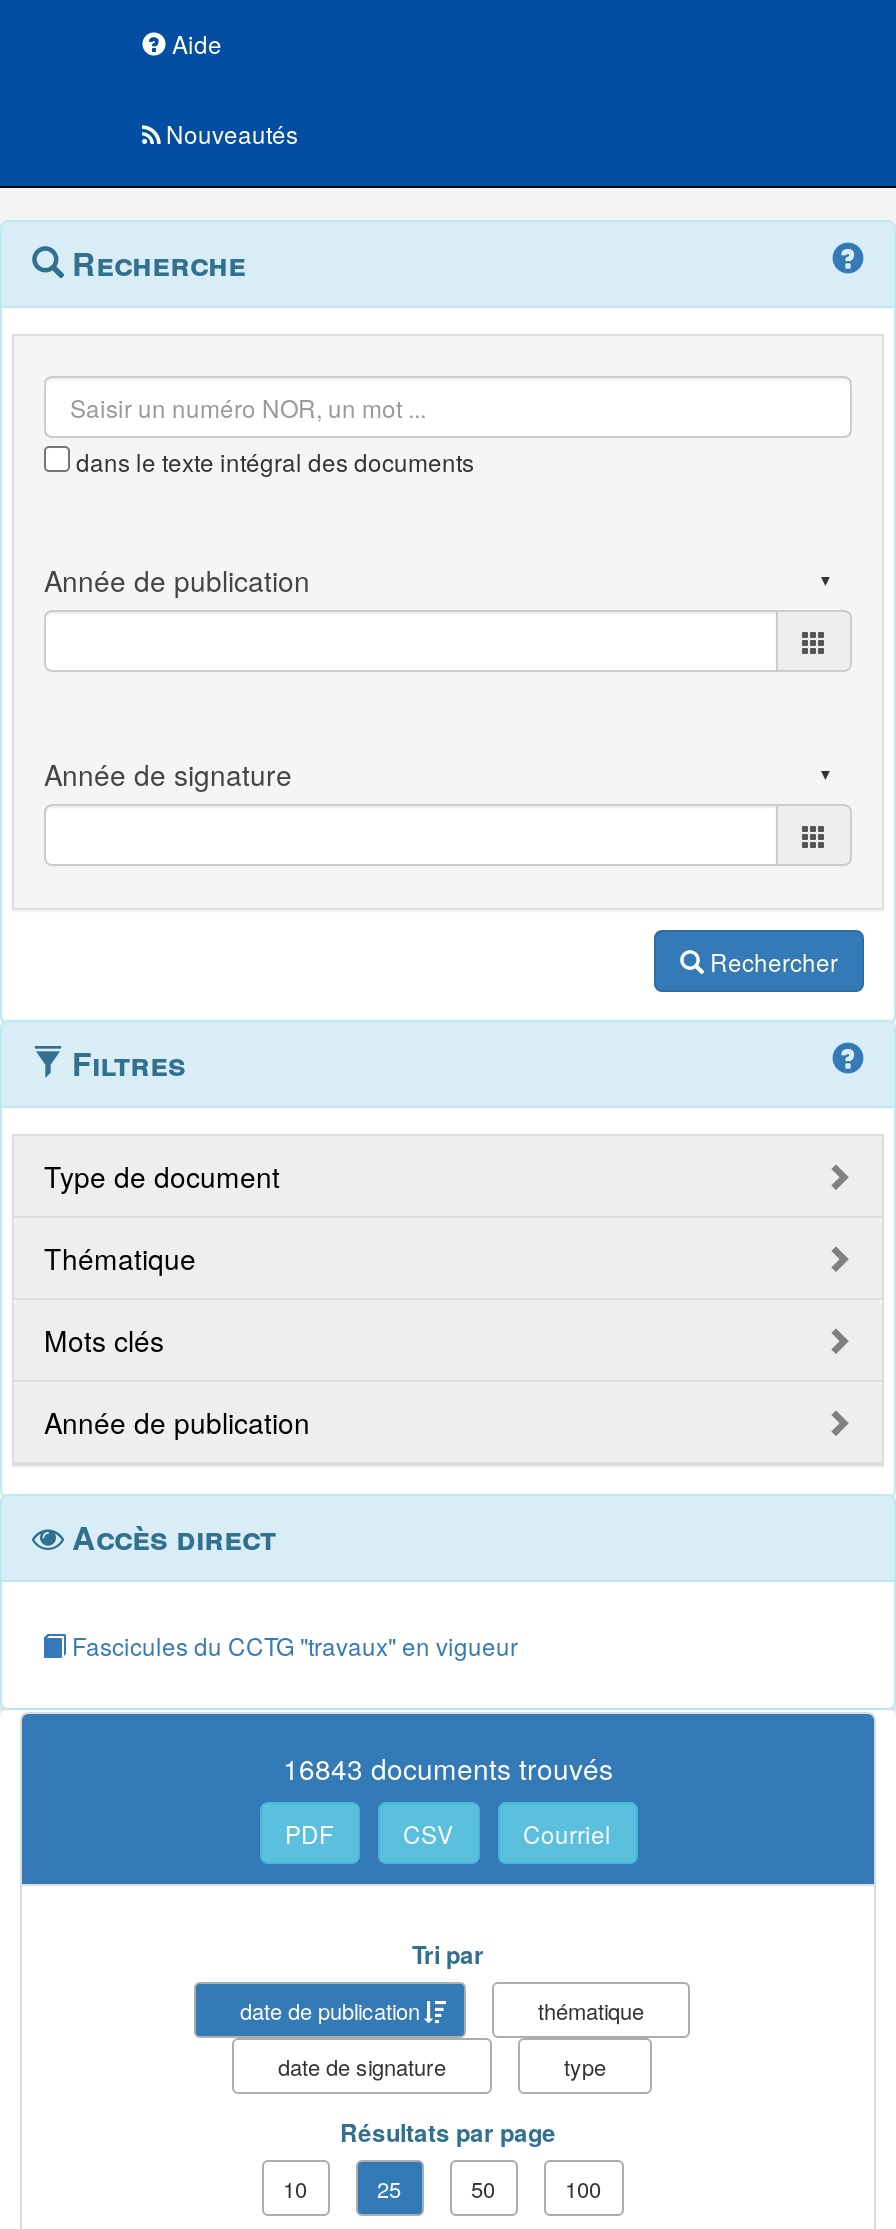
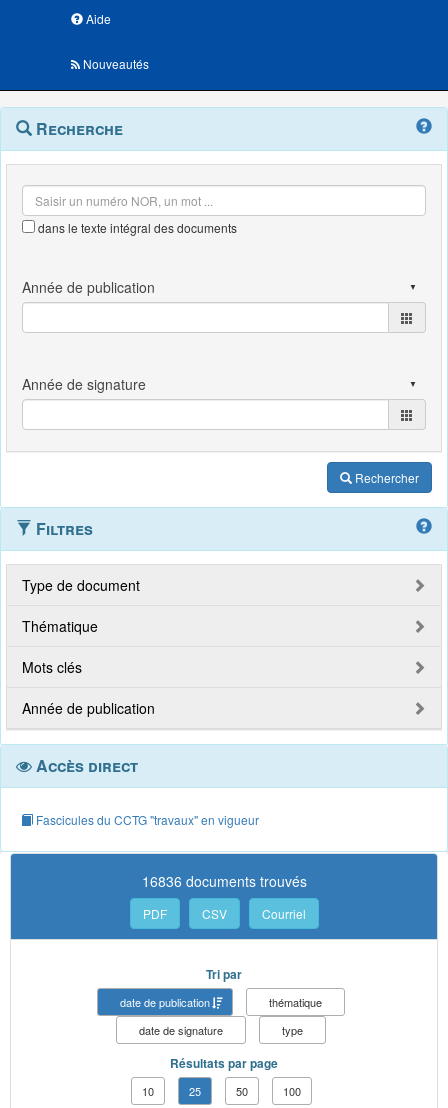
[283,1748,613,1788] 16843 documents trouvés -> [141,871,306,891] 16836 documents trouvés

